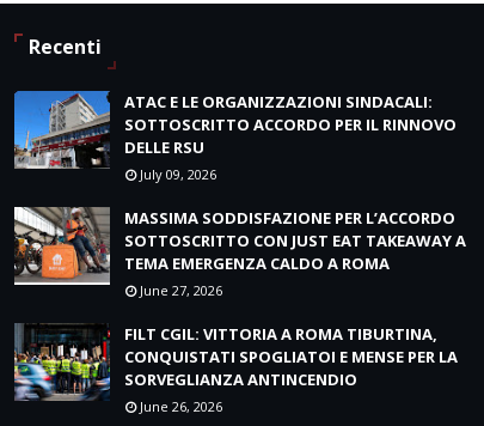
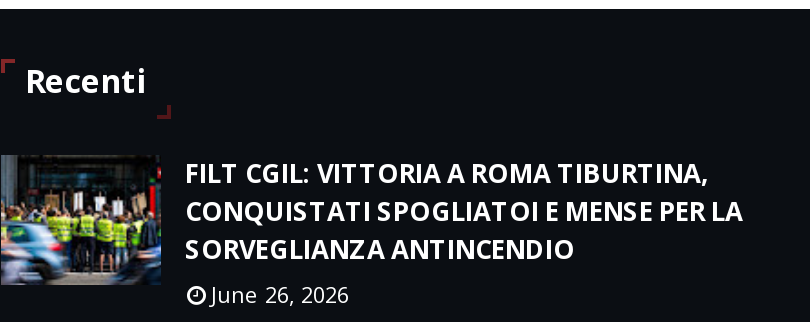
[13,90,466,299] [image] | ATAC E LE ORGANIZZAZIONI SINDACALI: | SOTTOSCRITTO ACCORDO PER IL RINNOVO | DELLE RSU | July 09, 2026 | MASSIMA SODDISFAZIONE PER L’ACCORDO | SOTTOSCRITTO CON JUST EAT TAKEAWAY A | TEMA EMERGENZA CALDO A ROMA | June 27, 2026 -> none
[13,206,111,286] [image] -> none

